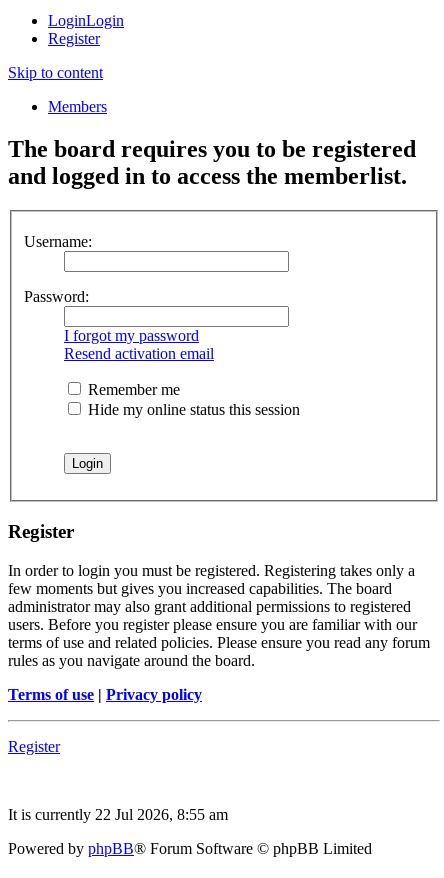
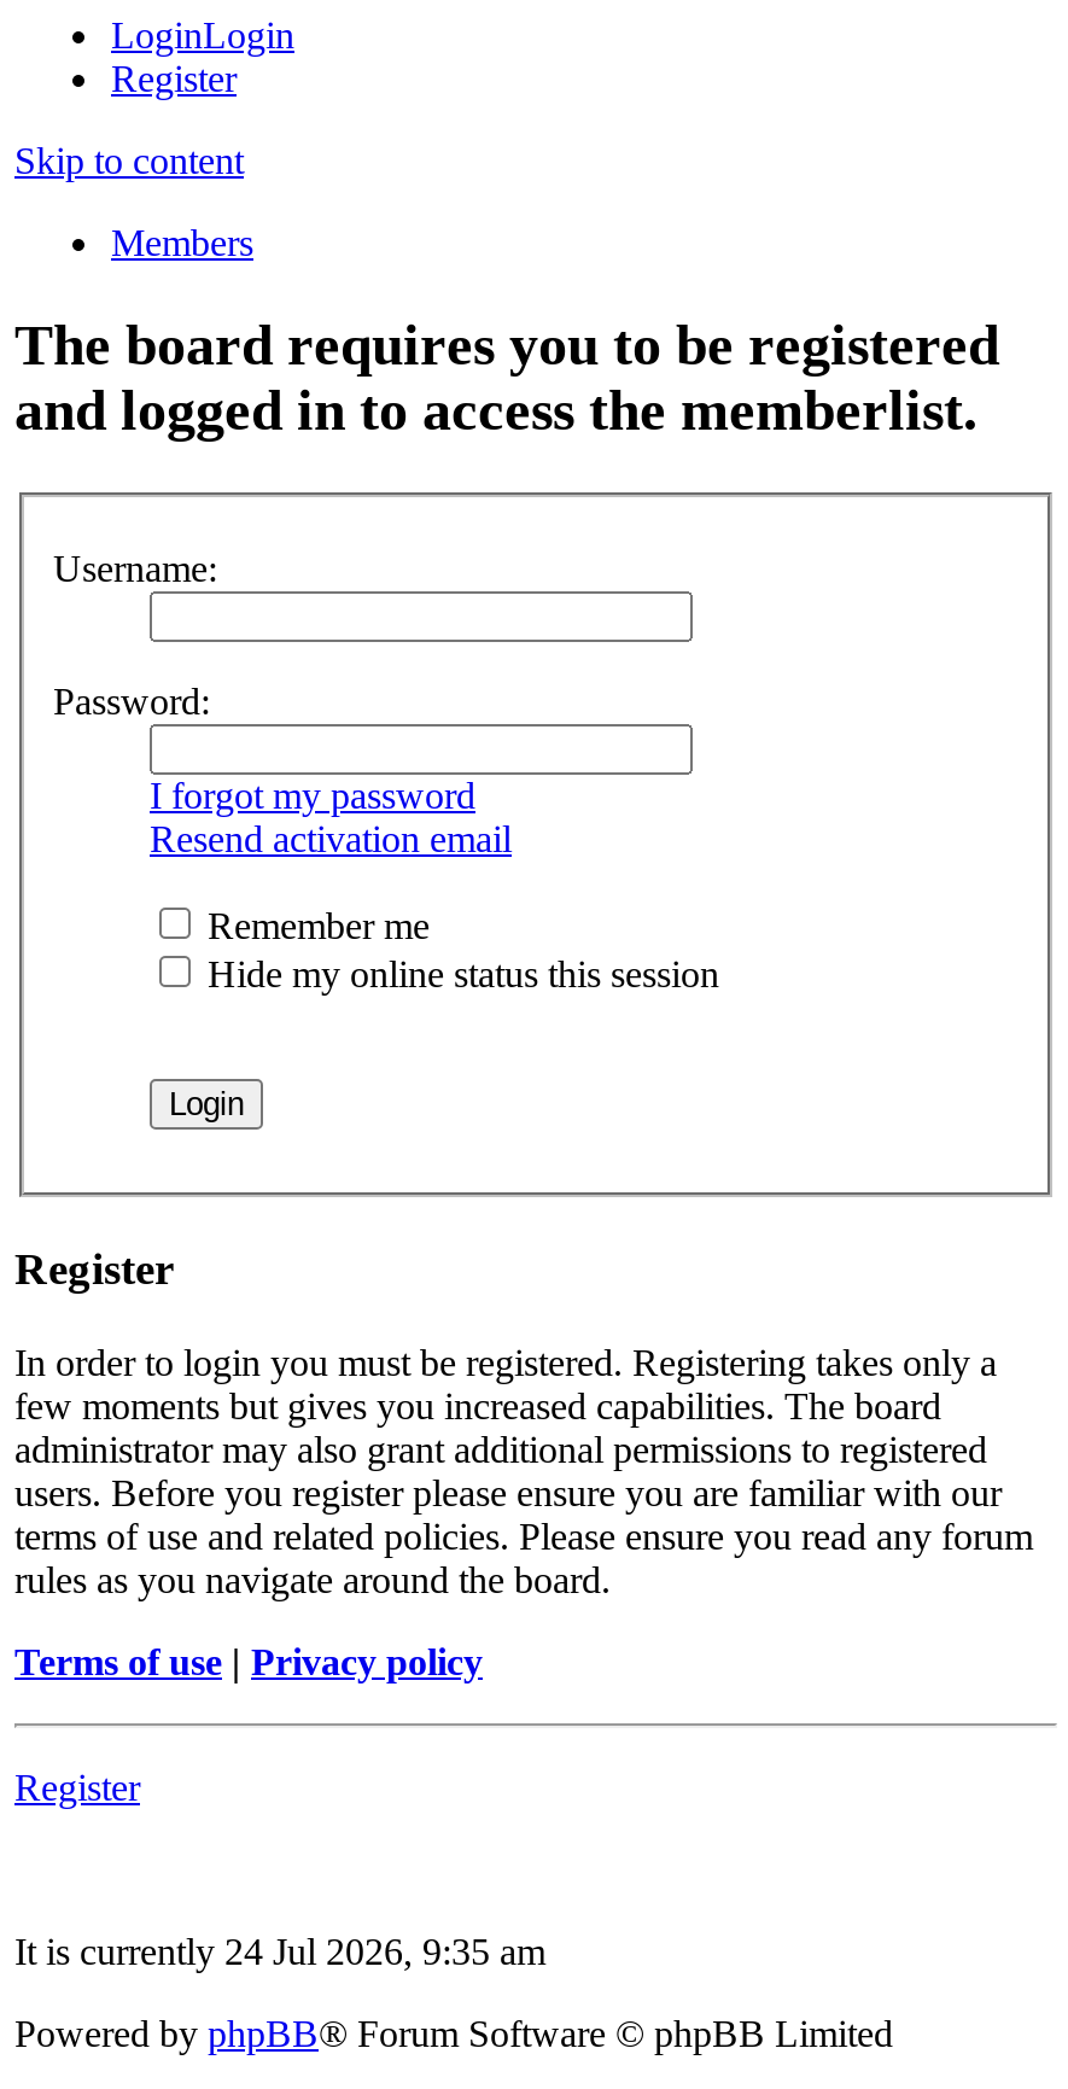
[8,806,228,823] It is currently 22 Jul 2026, 8:55 am -> [14,1930,545,1971] It is currently 24 Jul 2026, 9:35 am

